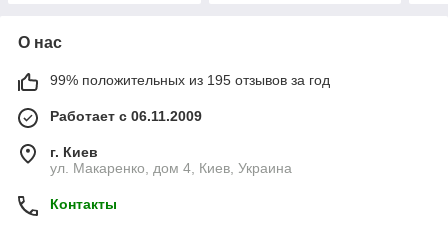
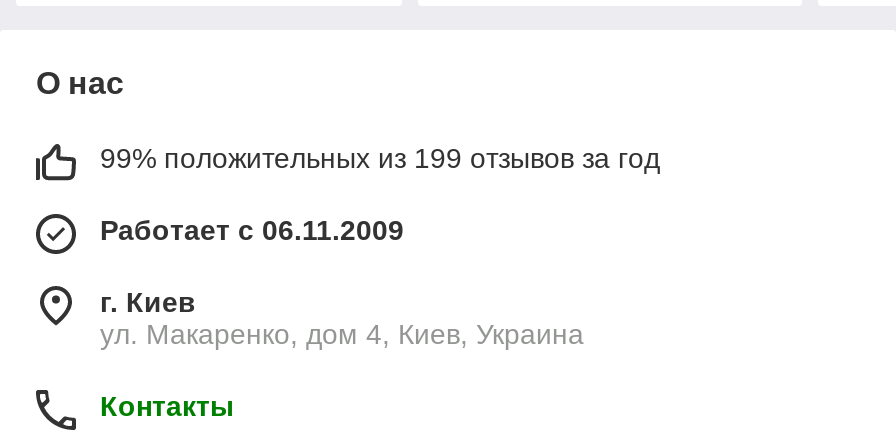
[50,72,330,88] 99% положительных из 195 отзывов за год -> [100,142,660,174] 99% положительных из 199 отзывов за год

